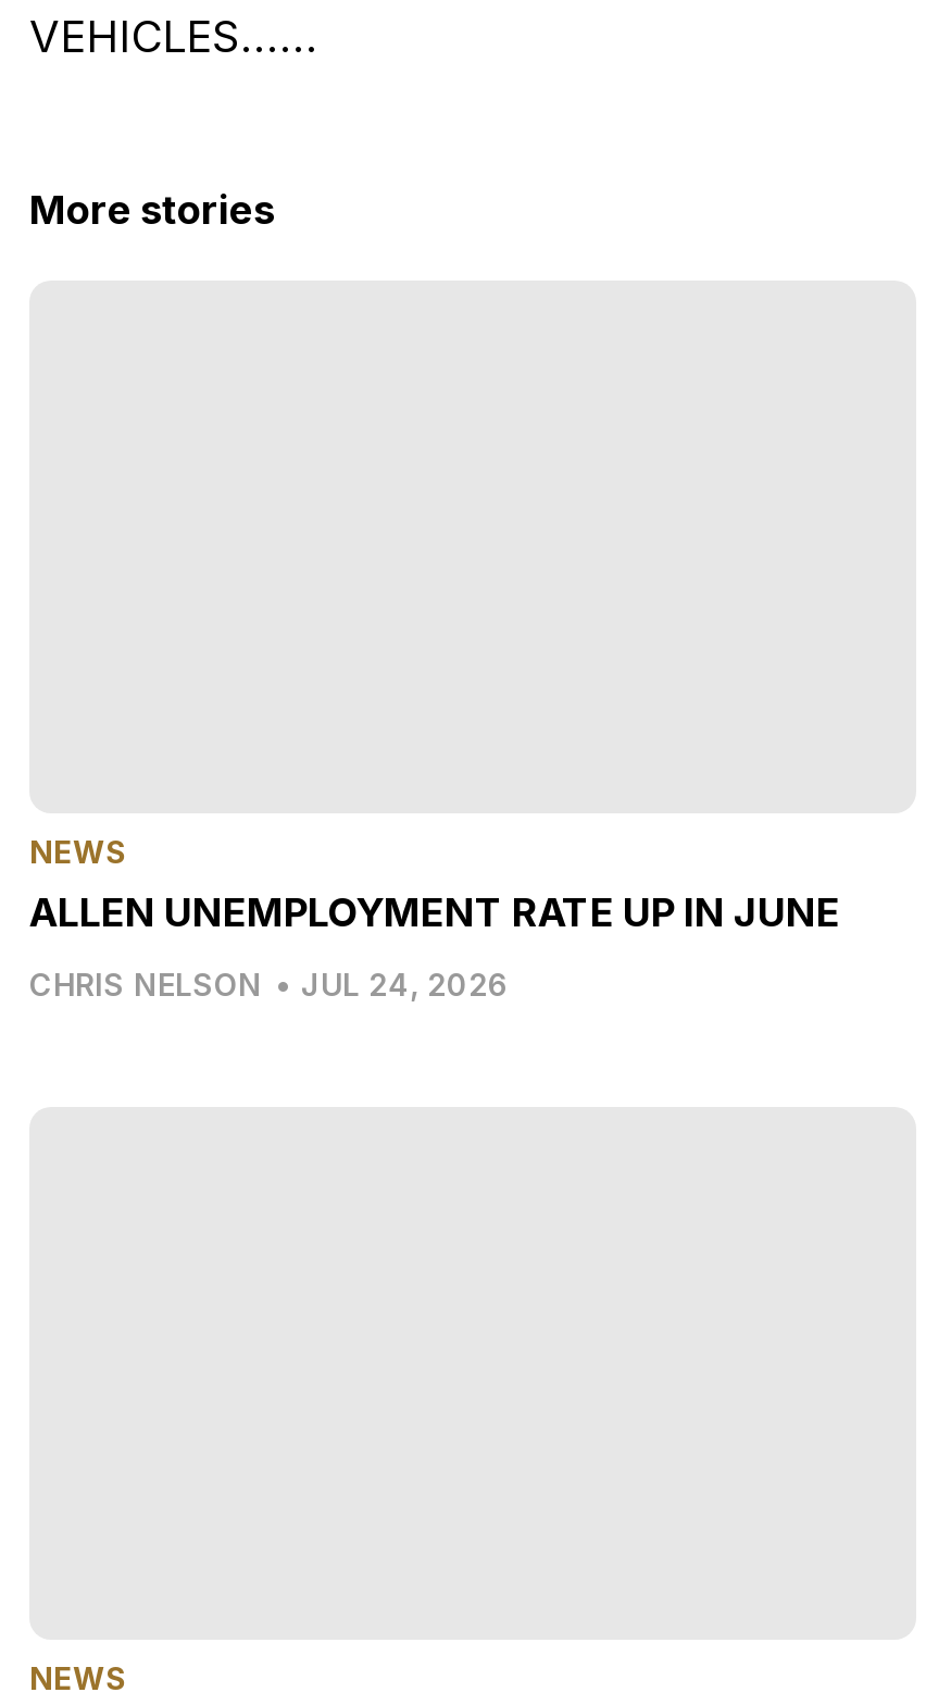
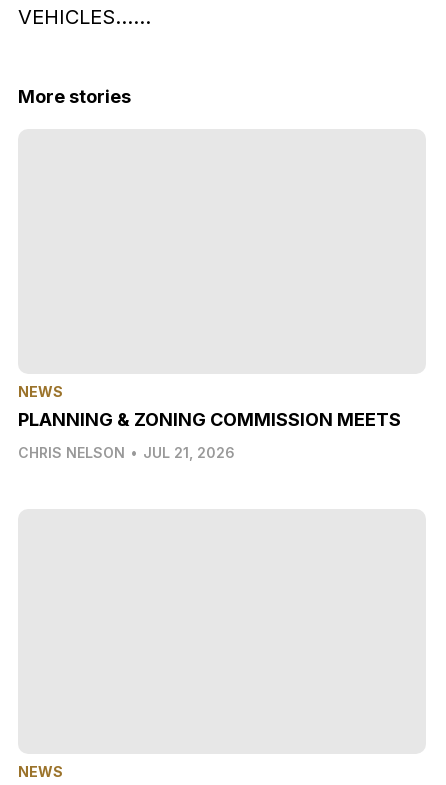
[29,889,840,935] ALLEN UNEMPLOYMENT RATE UP IN JUNE -> [18,409,401,430] PLANNING & ZONING COMMISSION MEETS
[29,965,510,1002] CHRIS NELSON • JUL 24, 2026 -> [18,444,235,461] CHRIS NELSON • JUL 21, 2026

